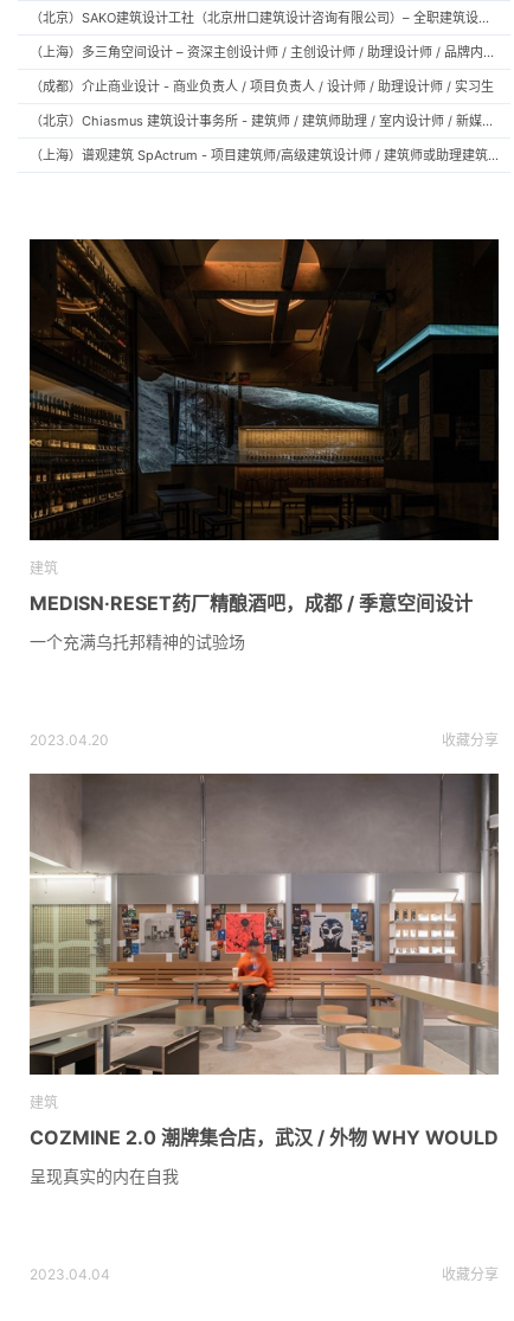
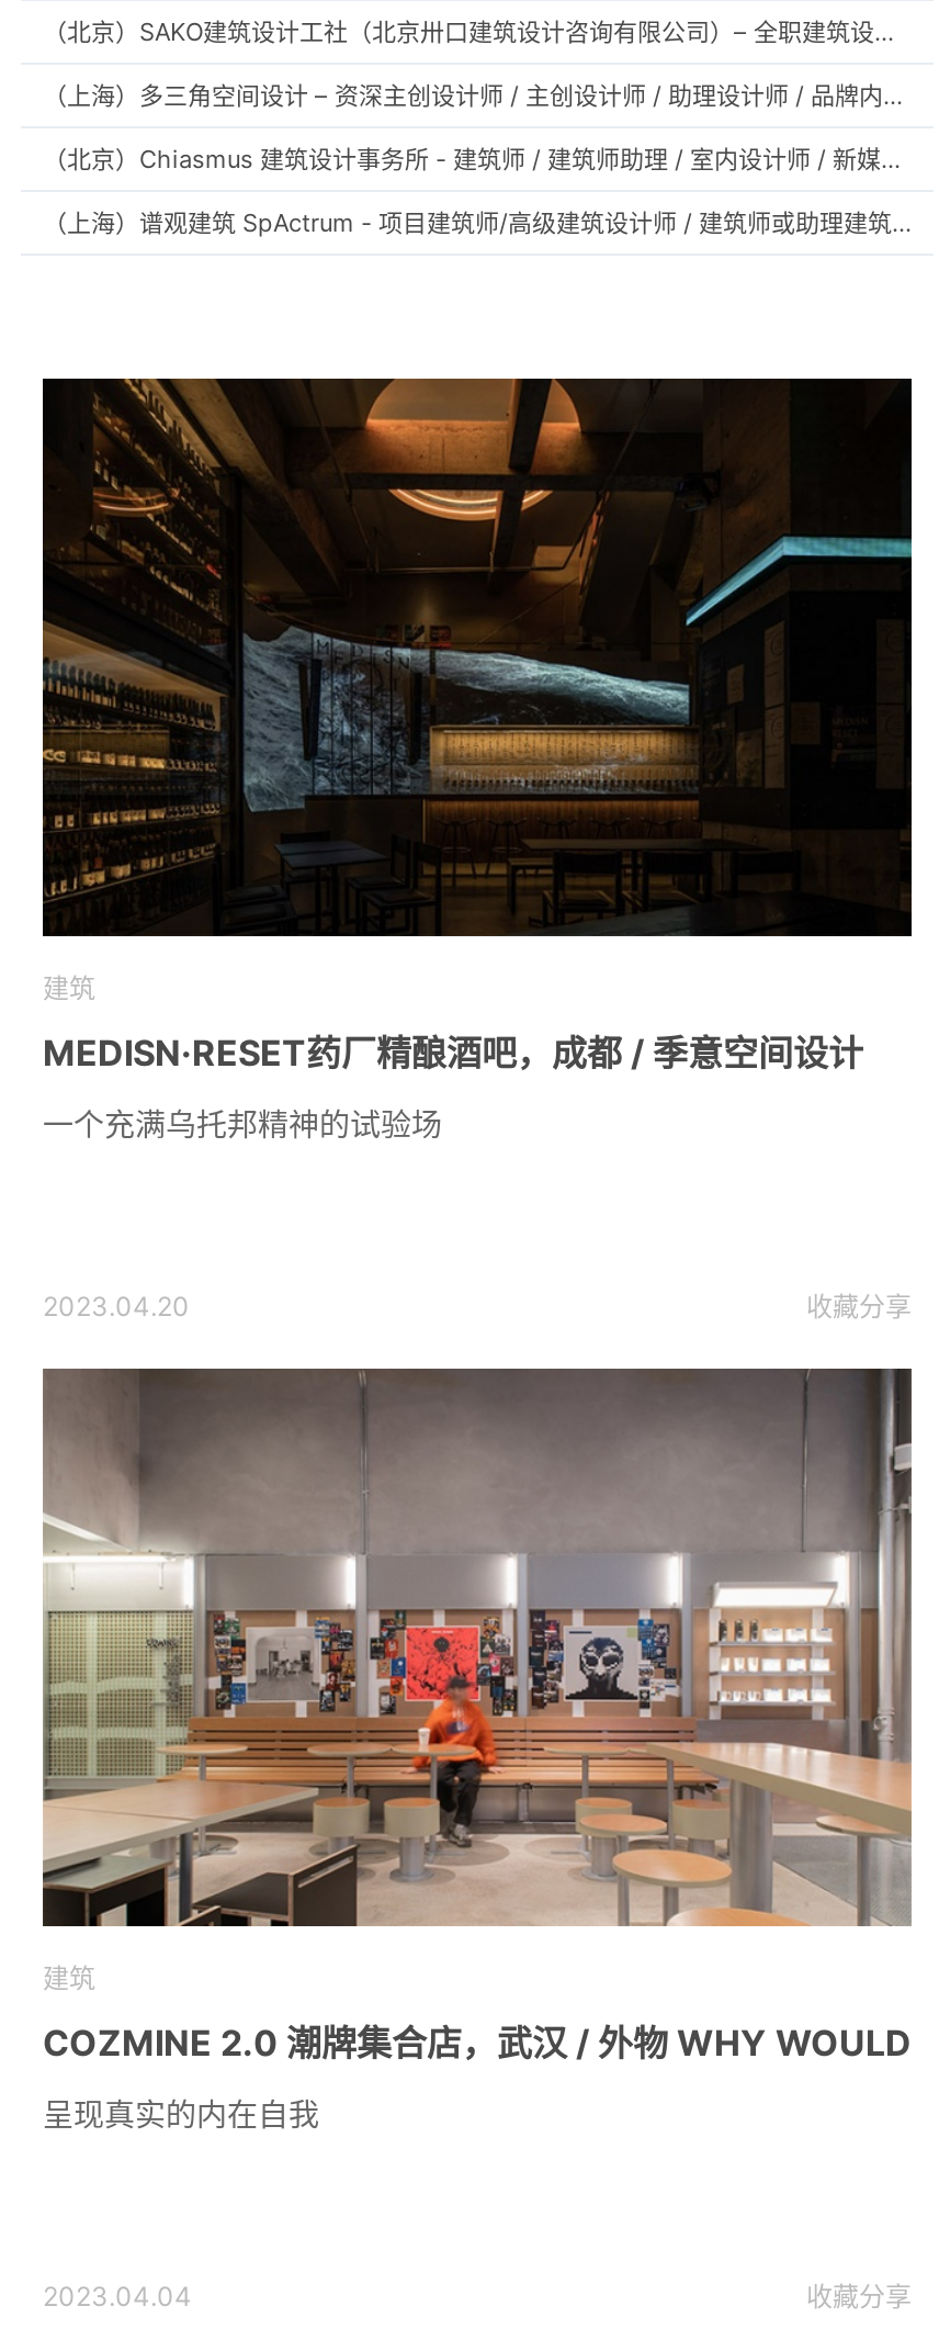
[30,78,494,95] （成都）介止商业设计 - 商业负责人 / 项目负责人 / 设计师 / 助理设计师 / 实习生 -> none

